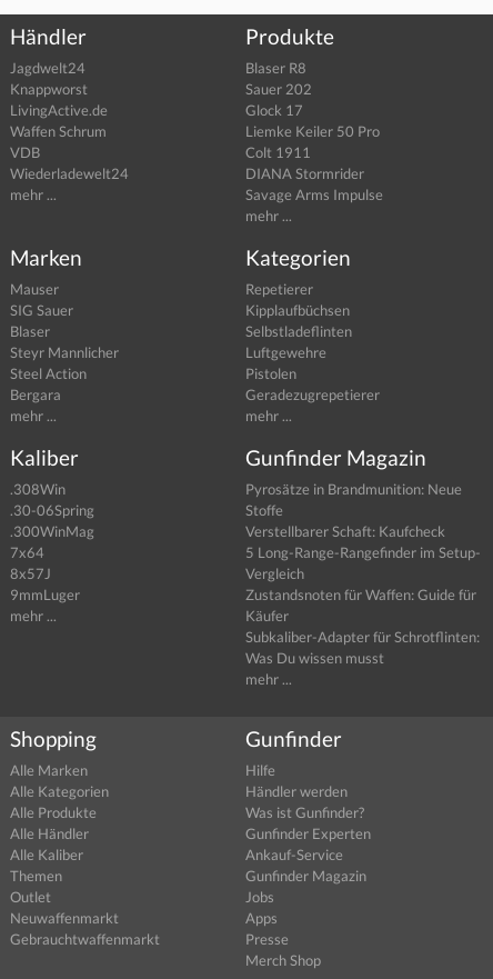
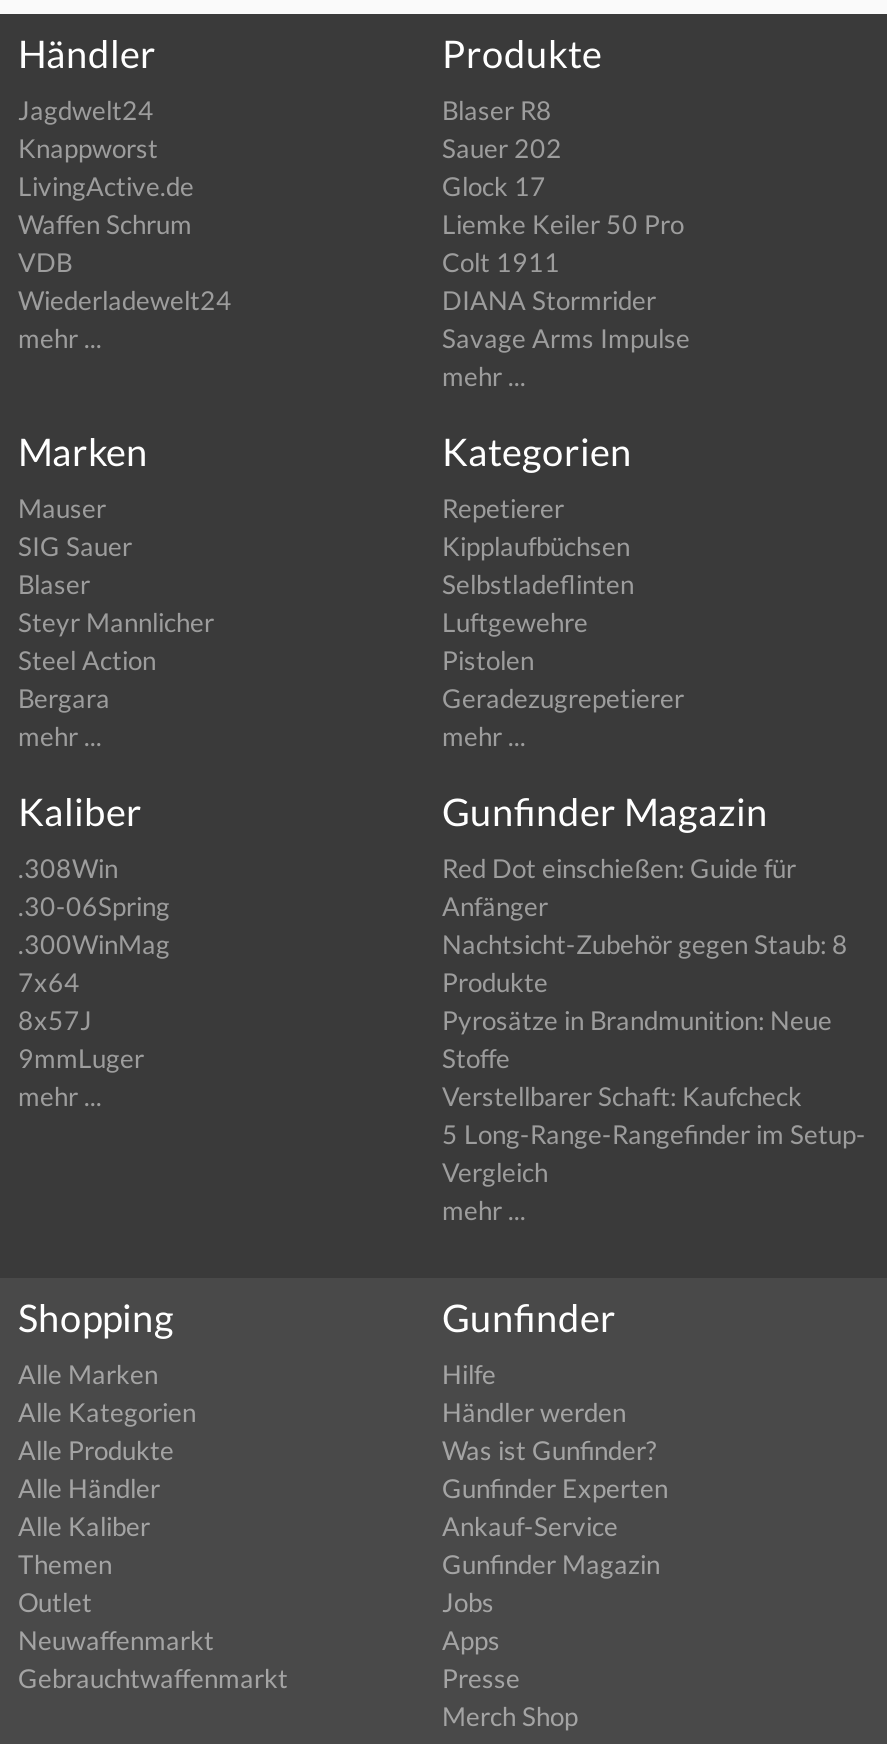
moved [245,480,481,582] -> [442,1003,866,1187]: Pyrosätze in Brandmunition: Neue | Stoffe | Verstellbarer Schaft: Kaufcheck | 5 Long-Range-Rangefinder im Setup- | Vergleich
none -> [442,851,848,997] Red Dot einschießen: Guide für | Anfänger | Nachtsicht-Zubehör gegen Staub: 8 | Produkte
[245,585,480,666] Zustandsnoten für Waffen: Guide für | Käufer | Subkaliber-Adapter für Schrotflinten: | Was Du wissen musst -> none

